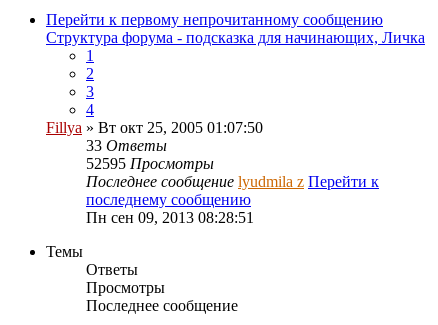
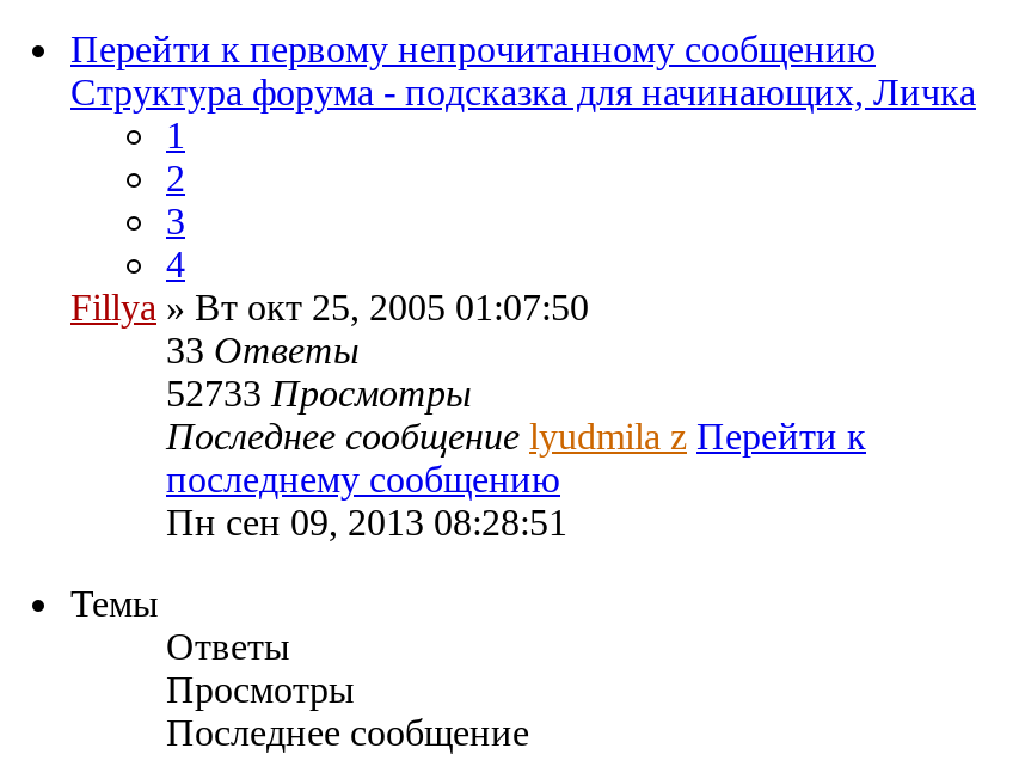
[86,155,214,172] 52595 Просмотры -> [166,373,472,413] 52733 Просмотры

